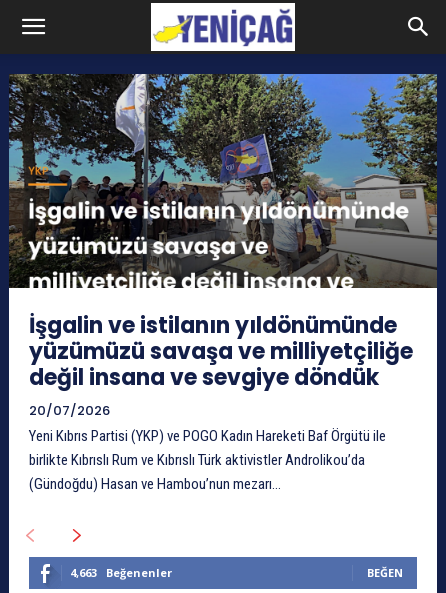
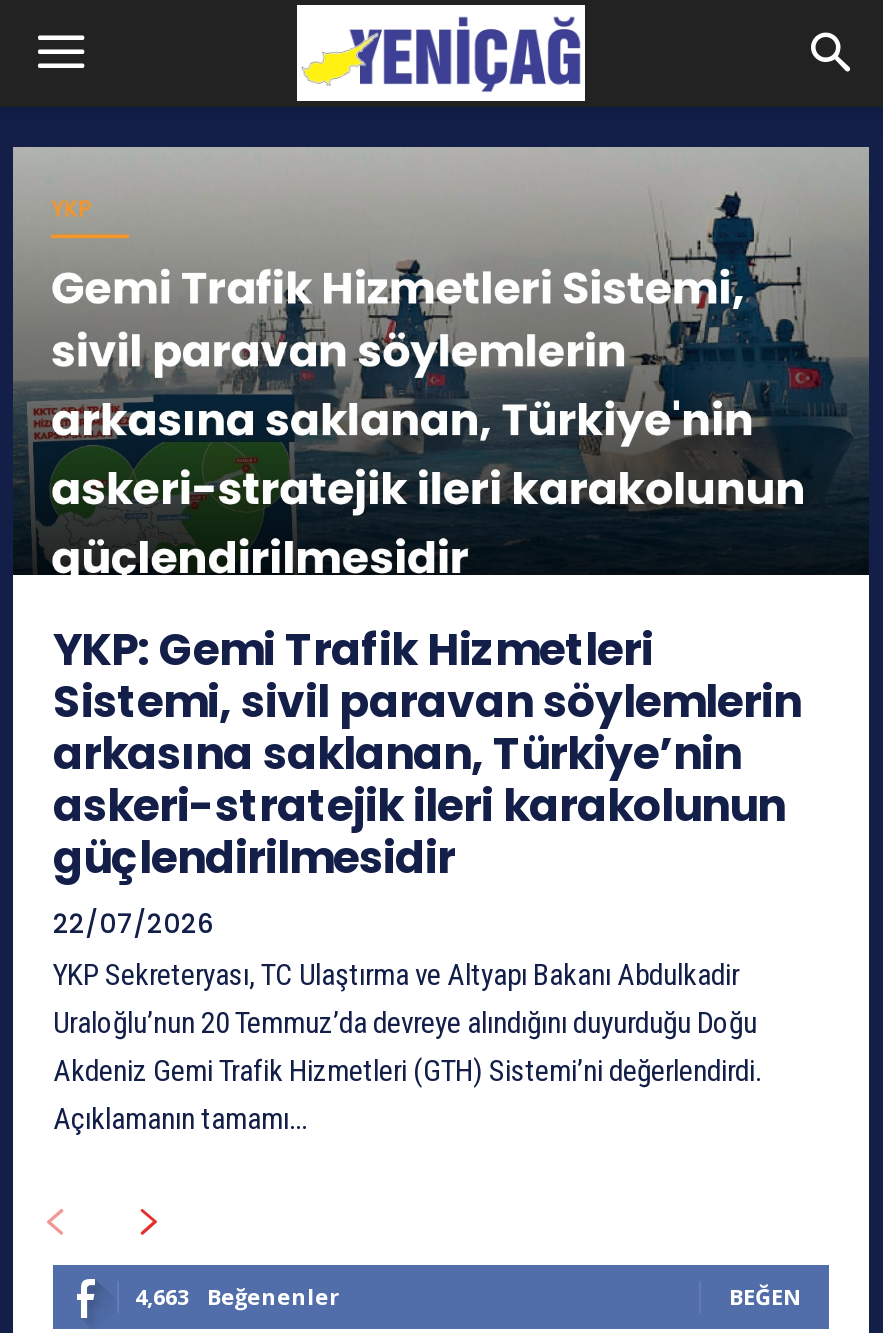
[9,74,437,493] [image] | İşgalin ve istilanın yıldönümünde | yüzümüzü savaşa ve milliyetçiliğe | değil insana ve sevgiye döndük | 20/07/2026 | Yeni Kıbrıs Partisi (YKP) ve POGO Kadın Hareketi Baf Örgütü ile | birlikte Kıbrıslı Rum ve Kıbrıslı Türk aktivistler Androlikou’da | (Gündoğdu) Hasan ve Hambou’nun mezarı... -> [11,145,871,1137] [image] | YKP: Gemi Trafik Hizmetleri | Sistemi, sivil paravan söylemlerin | arkasına saklanan, Türkiye’nin | askeri-stratejik ileri karakolunun | güçlendirilmesidir | 22/07/2026 | YKP Sekreteryası, TC Ulaştırma ve Altyapı Bakanı Abdulkadir | Uraloğlu’nun 20 Temmuz’da devreye alındığını duyurduğu Doğu | Akdeniz Gemi Trafik Hizmetleri (GTH) Sistemi’ni değerlendirdi. | Açıklamanın tamamı...

